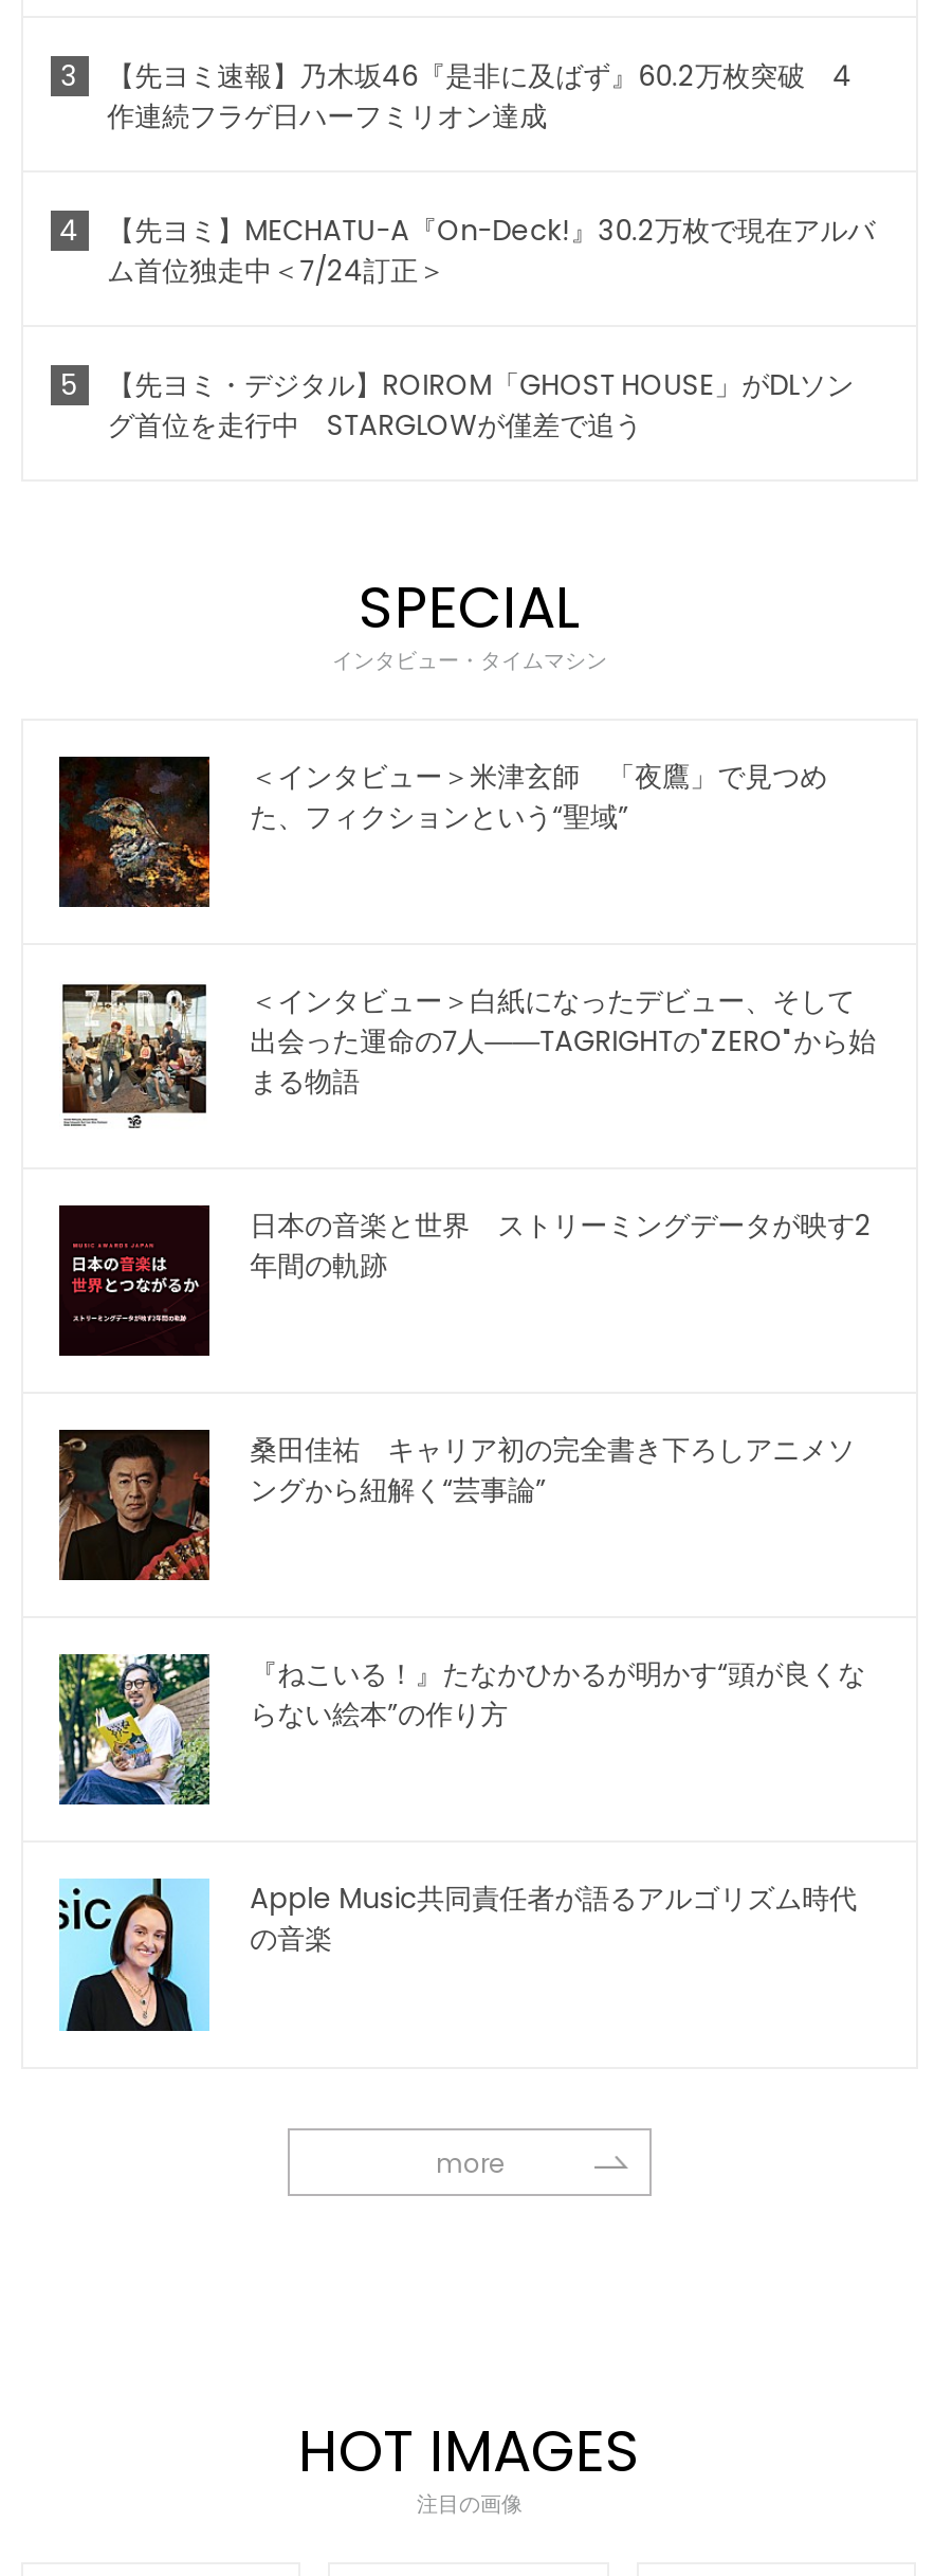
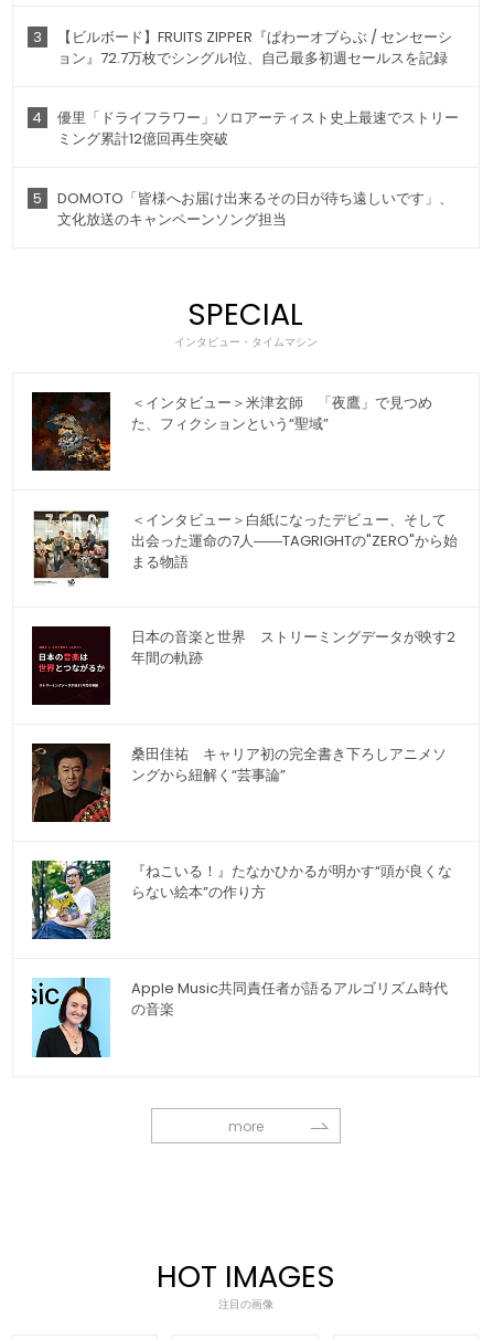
[107,55,852,135] 【先ヨミ速報】乃木坂46『是非に及ばず』60.2万枚突破 4 | 作連続フラゲ日ハーフミリオン達成 -> [57,26,452,68] 【ビルボード】FRUITS ZIPPER『ぱわーオブらぶ / センセーシ | ョン』72.7万枚でシングル1位、自己最多初週セールスを記録
[107,210,875,290] 【先ヨミ】MECHATU-A『On-Deck!』30.2万枚で現在アルバ | ム首位独走中＜7/24訂正＞ -> [57,107,458,149] 優里「ドライフラワー」ソロアーティスト史上最速でストリー | ミング累計12億回再生突破
[107,364,854,445] 【先ヨミ・デジタル】ROIROM「GHOST HOUSE」がDLソン | グ首位を走行中 STARGLOWが僅差で追う -> [57,187,453,229] DOMOTO「皆様へお届け出来るその日が待ち遠しいです」、 | 文化放送のキャンペーンソング担当

